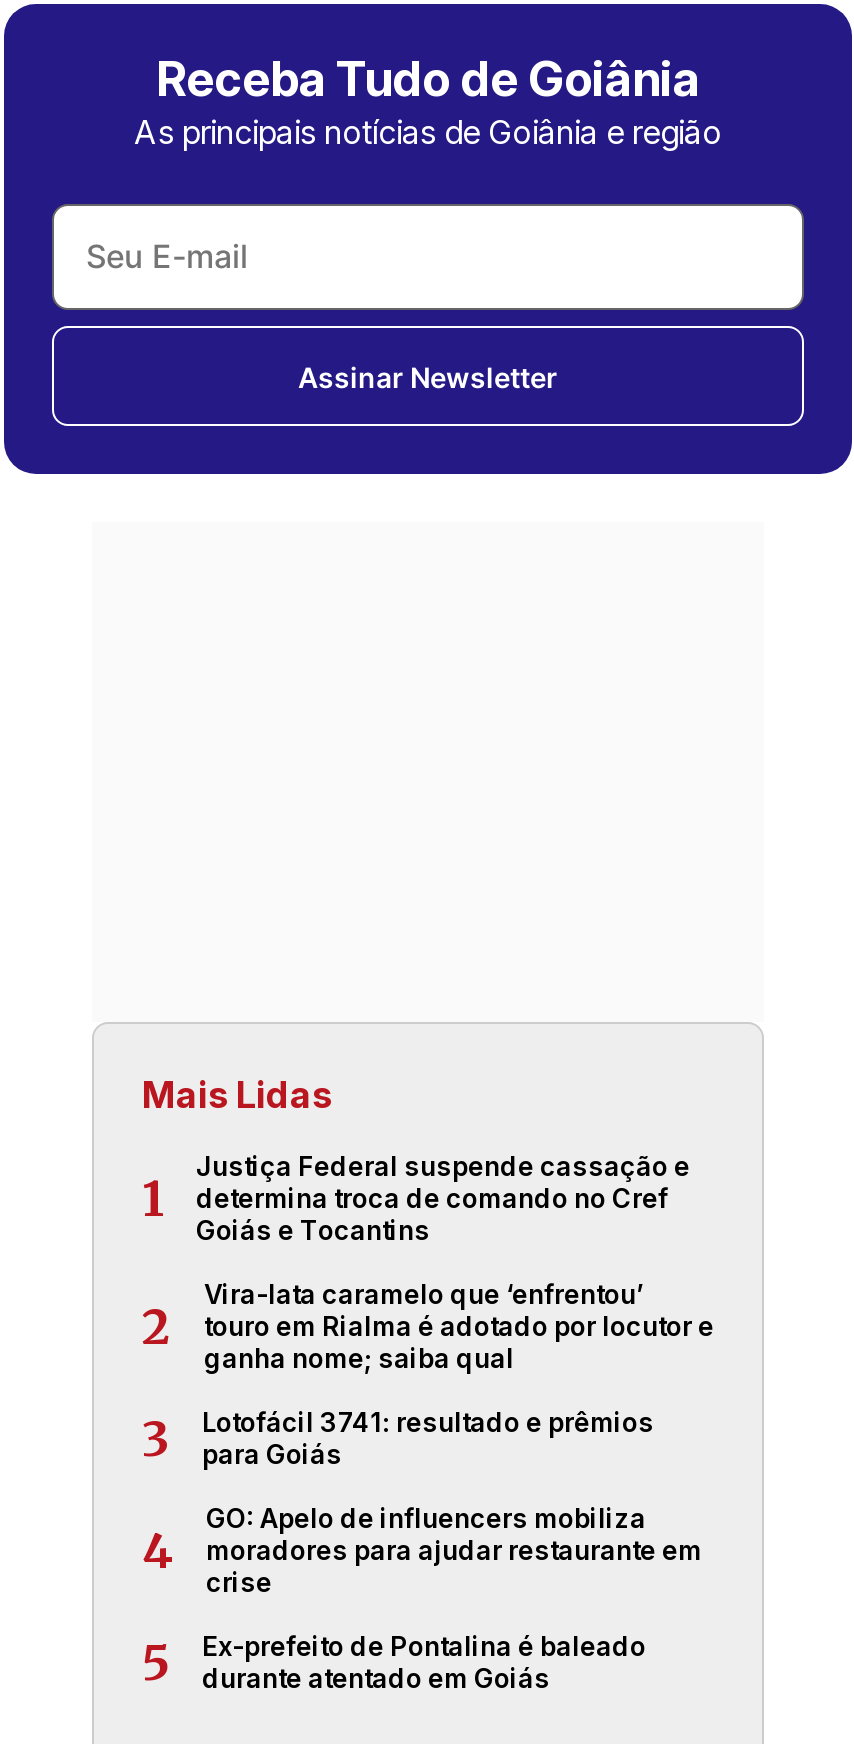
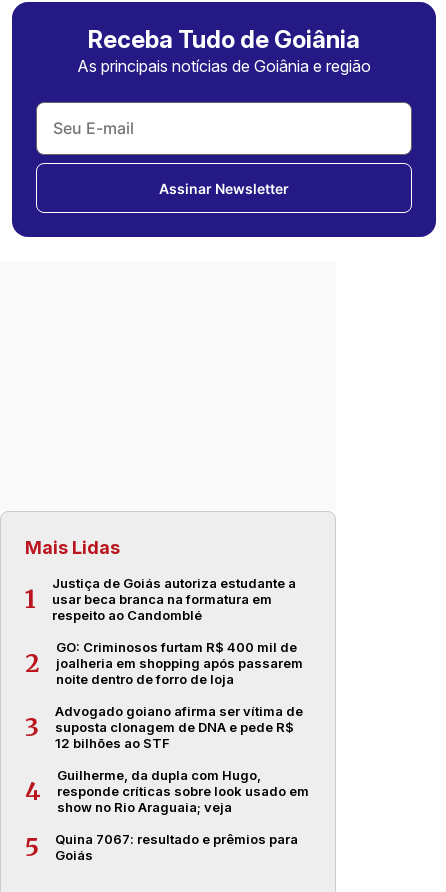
[196,1150,690,1246] Justiça Federal suspende cassação e | determina troca de comando no Cref | Goiás e Tocantins -> [52,575,296,623] Justiça de Goiás autoriza estudante a | usar beca branca na formatura em | respeito ao Candomblé
[204,1278,714,1374] Vira-lata caramelo que ‘enfrentou’ | touro em Rialma é adotado por locutor e | ganha nome; saiba qual -> [56,639,303,687] GO: Criminosos furtam R$ 400 mil de | joalheria em shopping após passarem | noite dentro de forro de loja
[202,1406,654,1470] Lotofácil 3741: resultado e prêmios | para Goiás -> [55,703,303,751] Advogado goiano afirma ser vítima de | suposta clonagem de DNA e pede R$ | 12 bilhões ao STF
[206,1502,702,1598] GO: Apelo de influencers mobiliza | moradores para ajudar restaurante em | crise -> [57,767,309,815] Guilherme, da dupla com Hugo, | responde críticas sobre look usado em | show no Rio Araguaia; veja
[202,1630,646,1694] Ex-prefeito de Pontalina é baleado | durante atentado em Goiás -> [55,831,298,863] Quina 7067: resultado e prêmios para | Goiás

